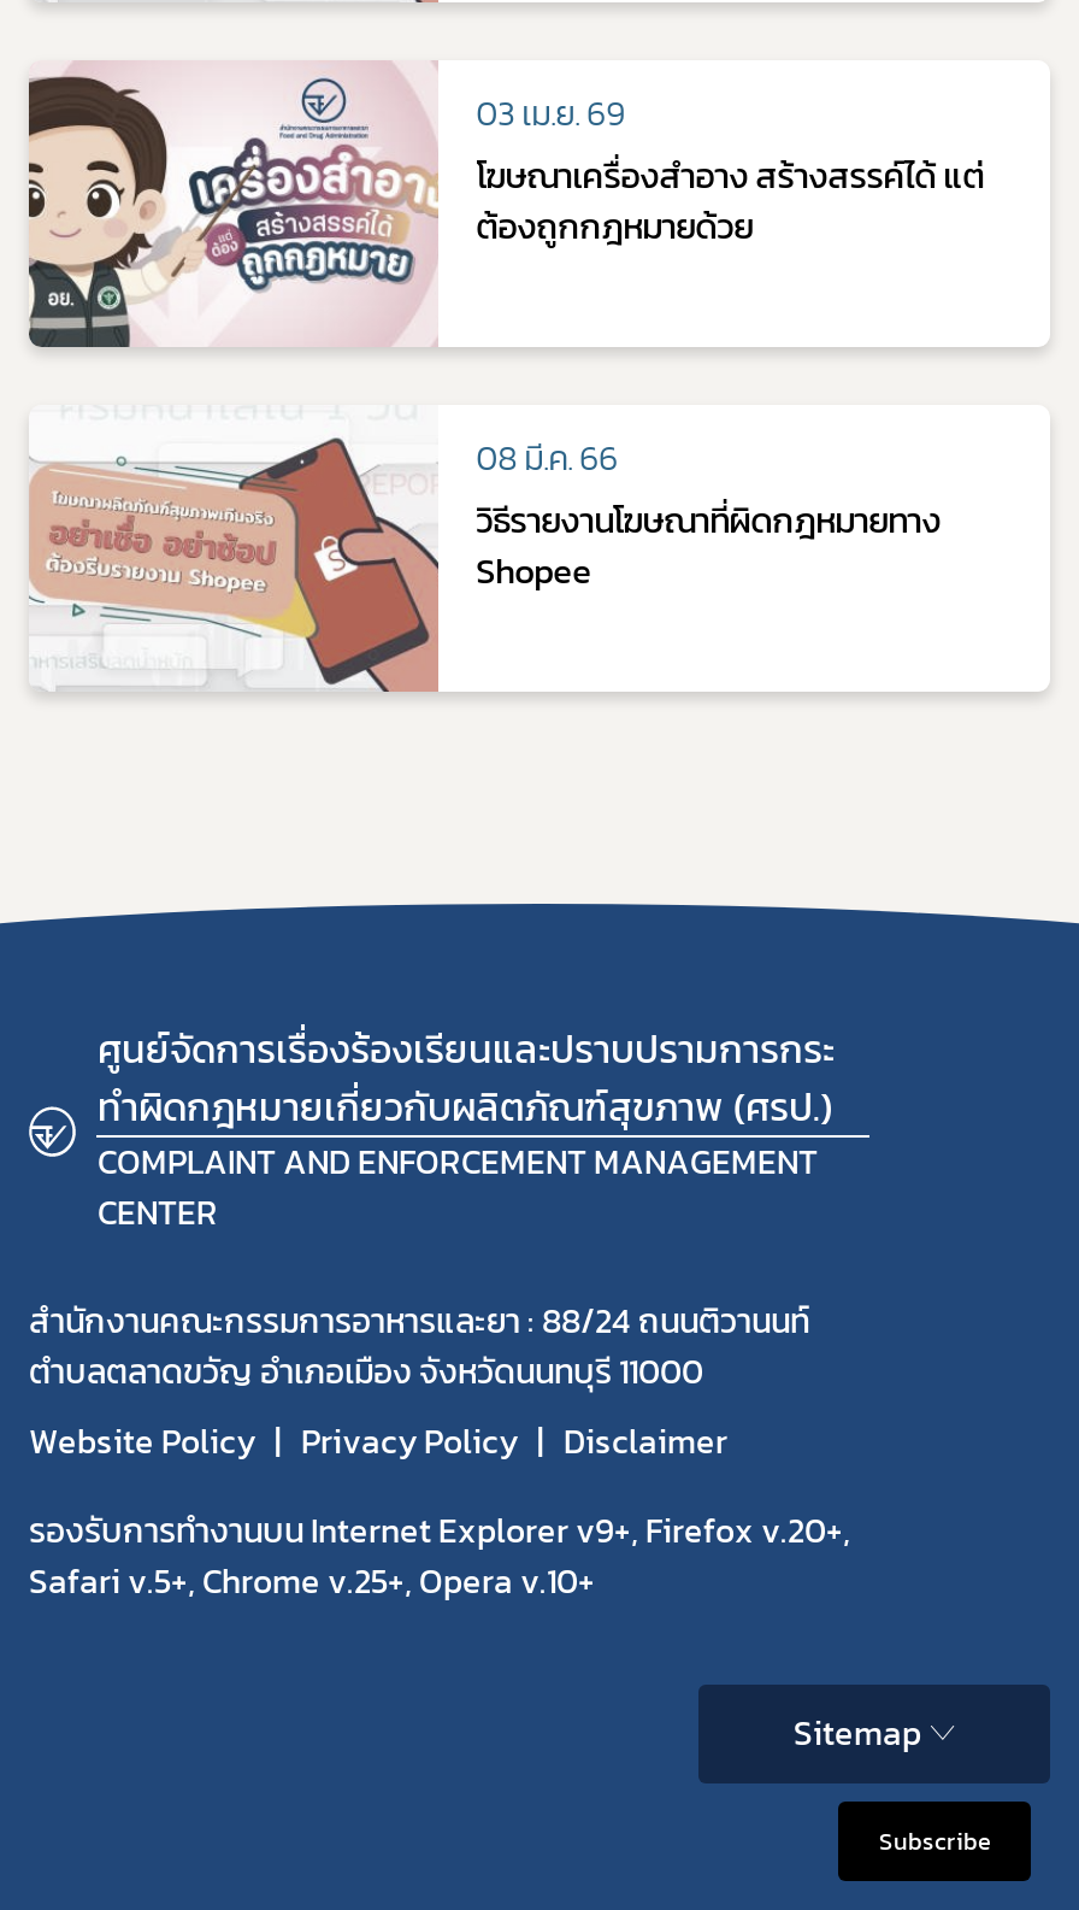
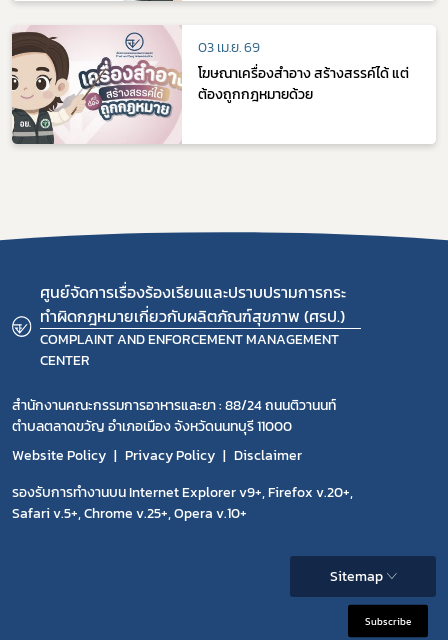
[29,434,941,694] [image] | 08 มี.ค. 66 | วิธีรายงานโฆษณาที่ผิดกฎหมายทาง | Shopee -> none

